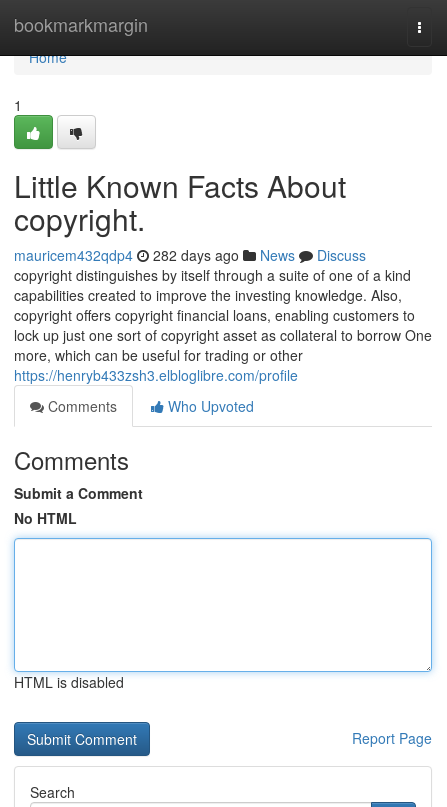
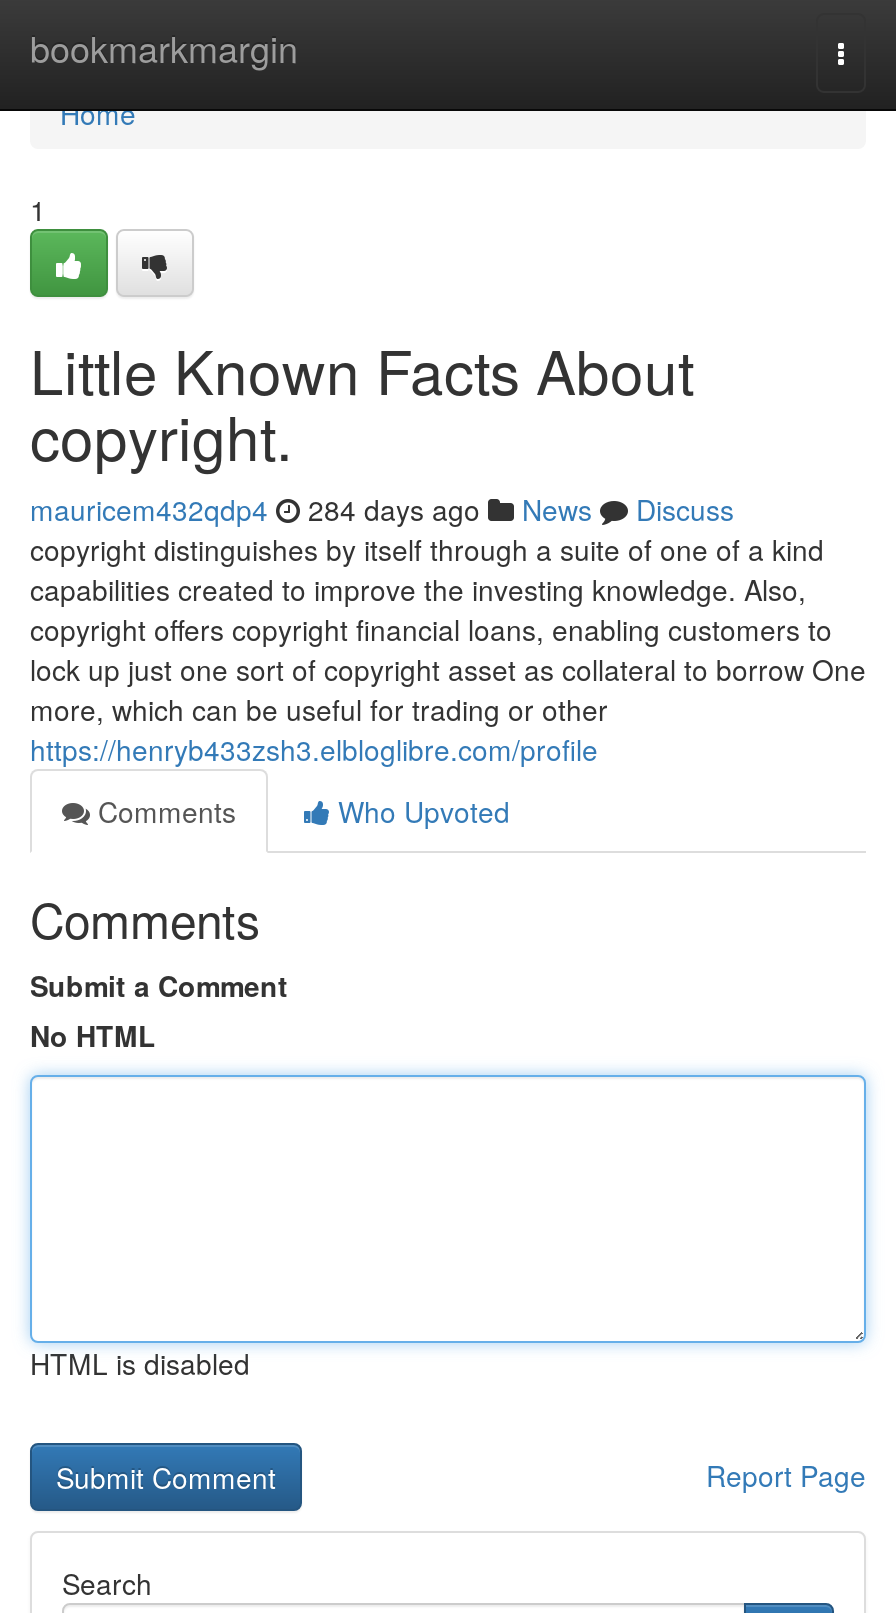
[14,245,366,265] mauricem432qdp4 282 days ago News Discuss -> [30,489,734,529] mauricem432qdp4 284 days ago News Discuss

